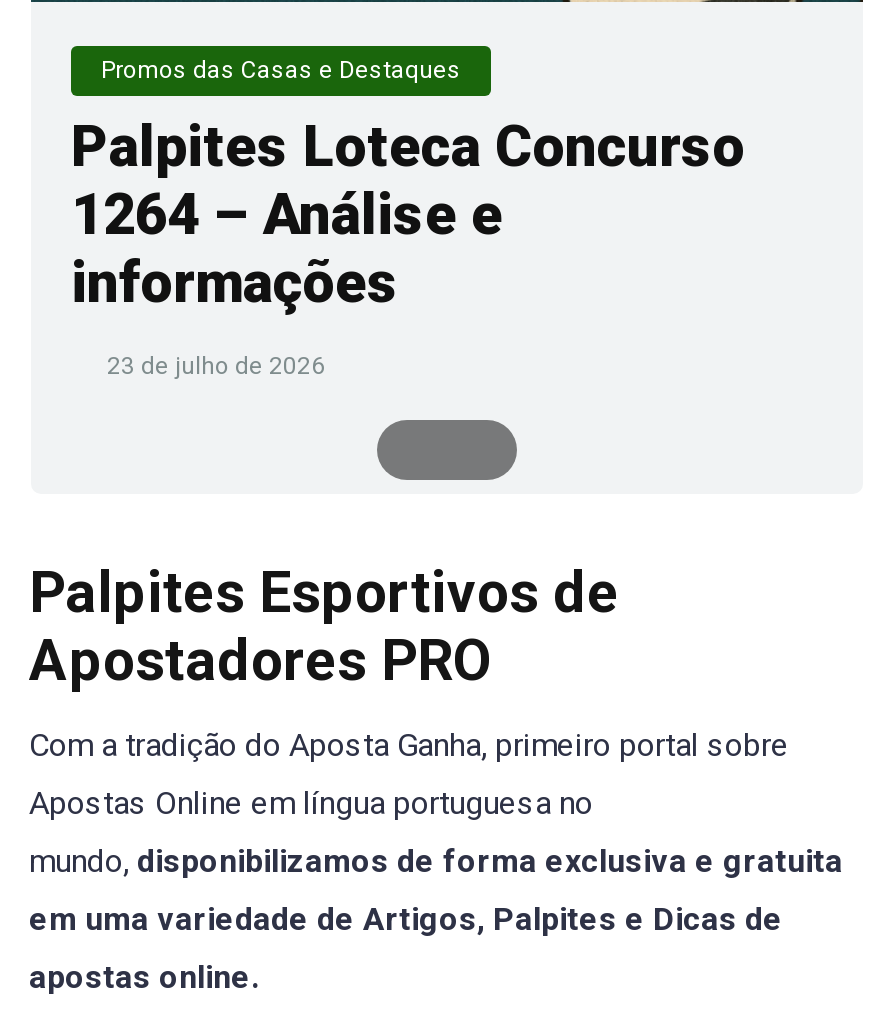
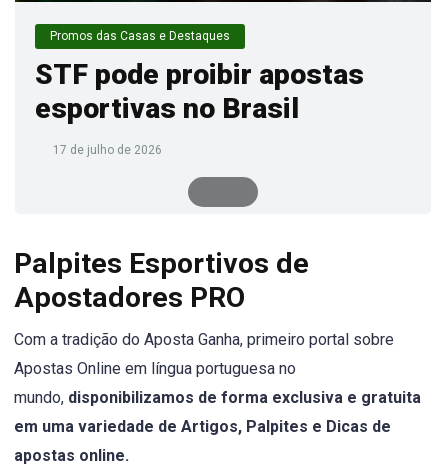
[71,115,745,317] Palpites Loteca Concurso | 1264 – Análise e | informações -> [35,58,364,125] STF pode proibir apostas | esportivas no Brasil
[101,353,325,381] 23 de julho de 2026 -> [50,143,162,157] 17 de julho de 2026

